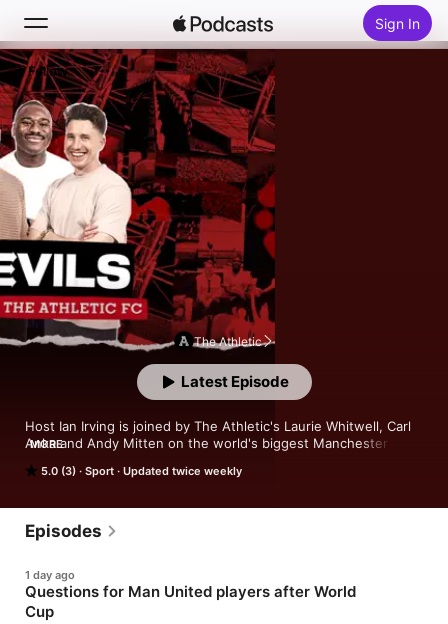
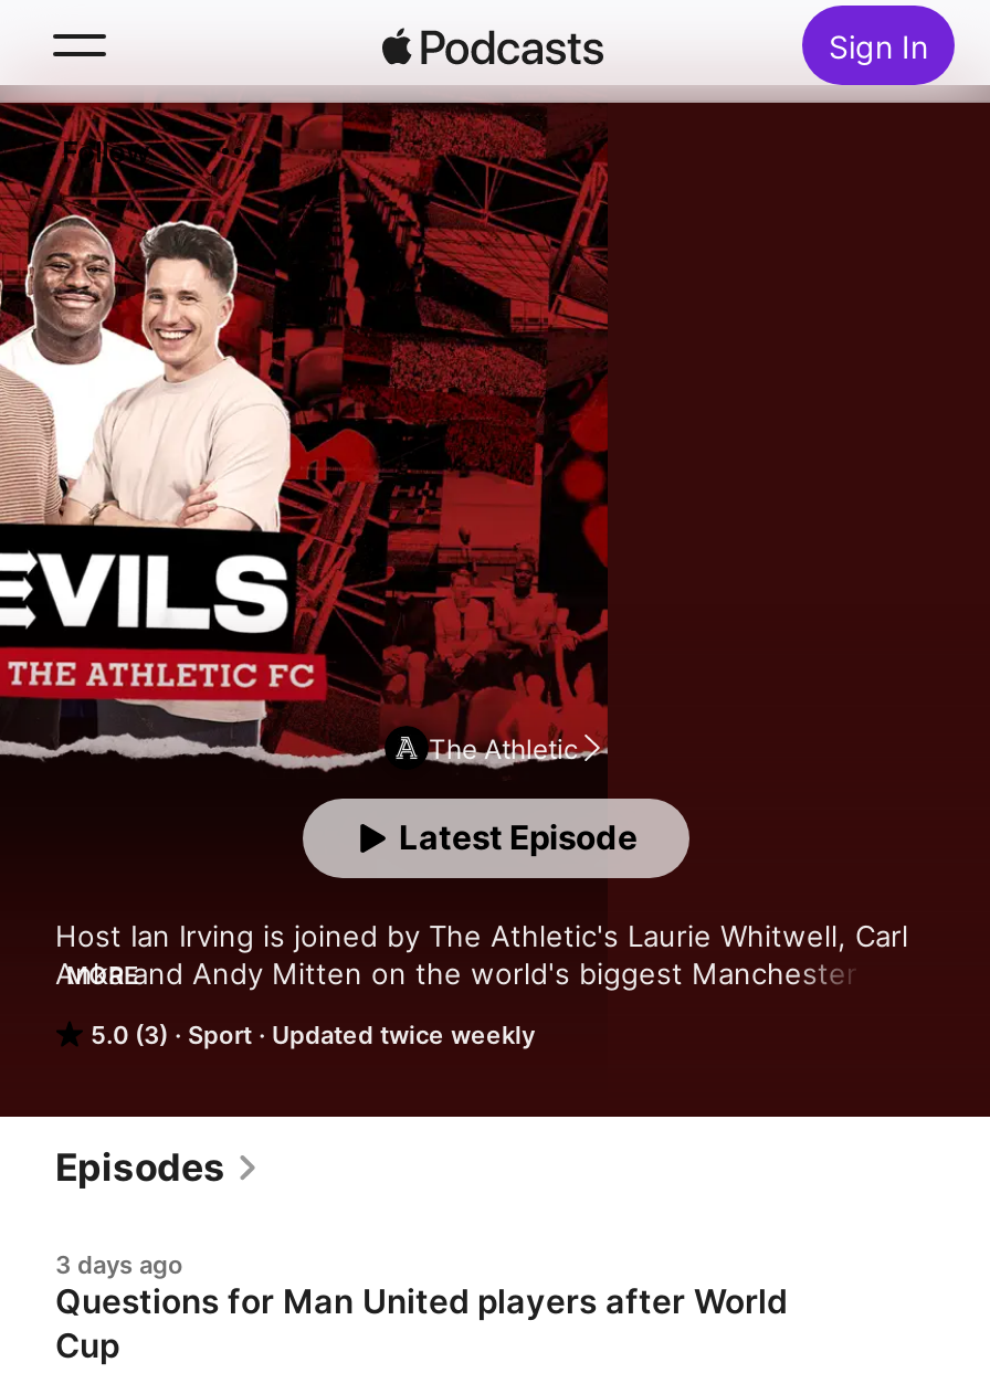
[25,568,75,582] 1 day ago -> [55,1249,183,1280] 3 days ago

